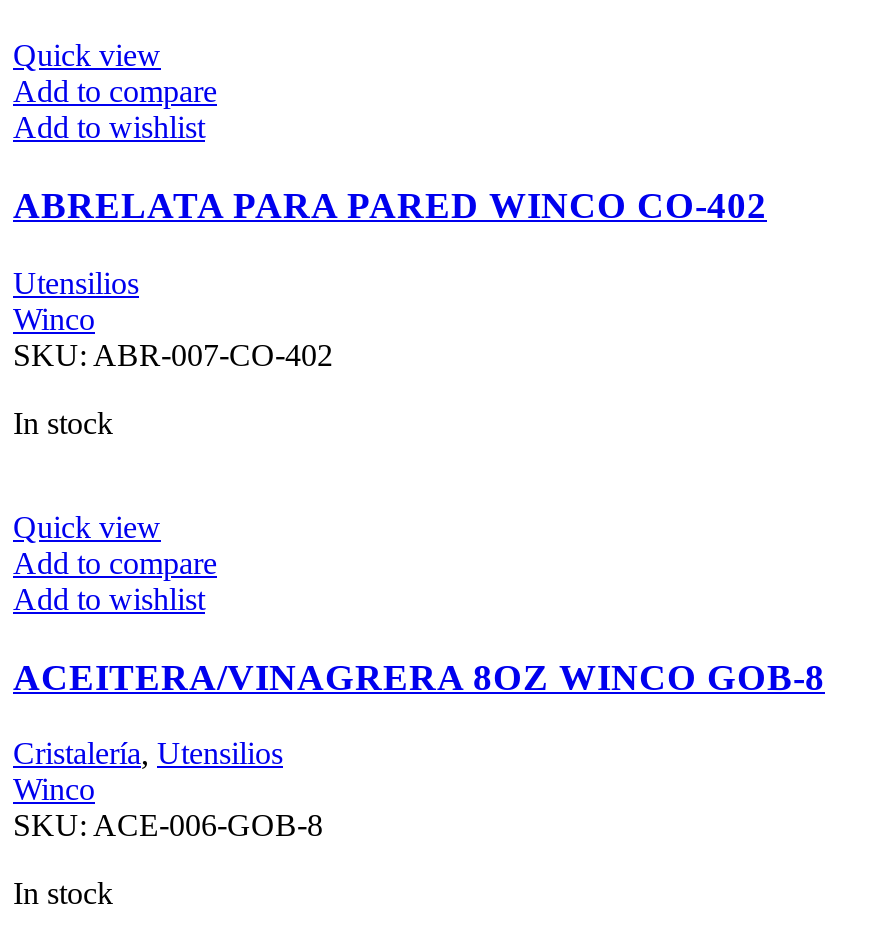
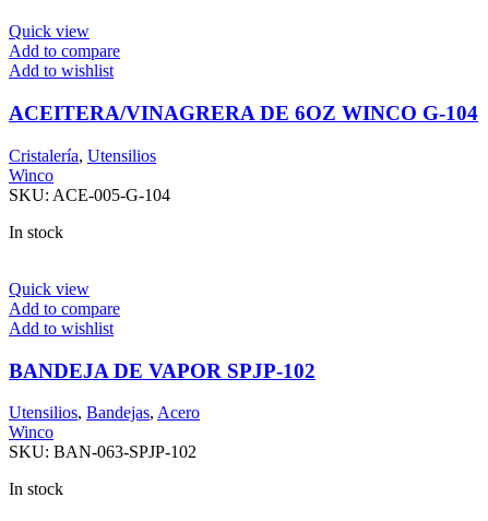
[13,184,767,226] ABRELATA PARA PARED WINCO CO-402 -> [9,102,478,125] ACEITERA/VINAGRERA DE 6OZ WINCO G-104
[13,266,139,300] Utensilios -> none
[13,338,333,372] SKU: ABR-007-CO-402 -> [9,186,170,204] SKU: ACE-005-G-104
none -> [9,403,200,422] Utensilios, Bandejas, Acero
[13,655,825,697] ACEITERA/VINAGRERA 8OZ WINCO GOB-8 -> [9,359,316,382] BANDEJA DE VAPOR SPJP-102
moved [13,737,283,771] -> [9,146,156,165]: Cristalería, Utensilios
[13,809,323,843] SKU: ACE-006-GOB-8 -> [9,443,197,461] SKU: BAN-063-SPJP-102

